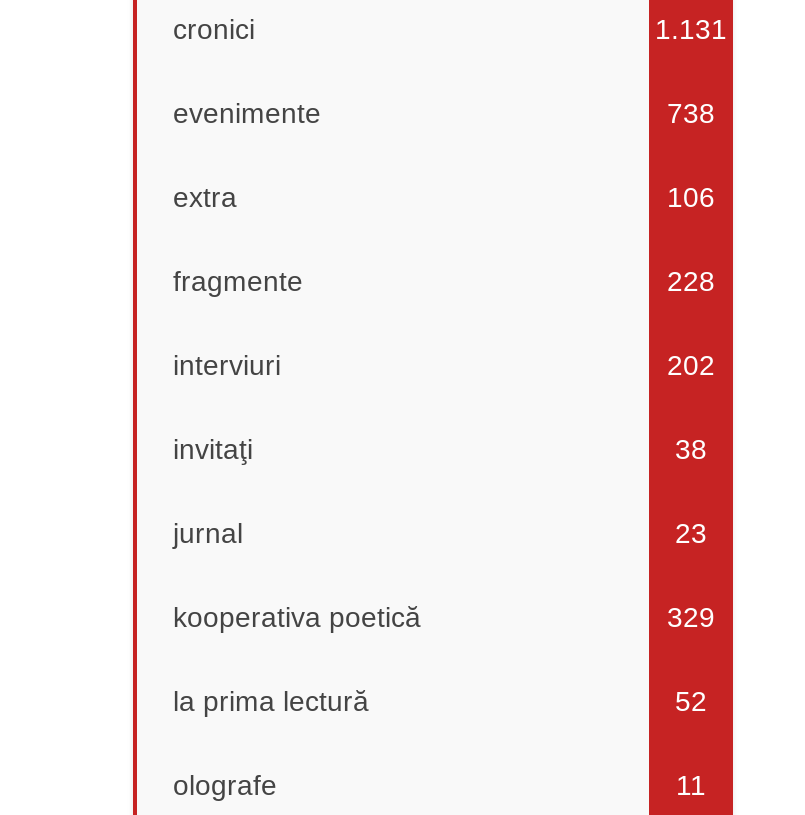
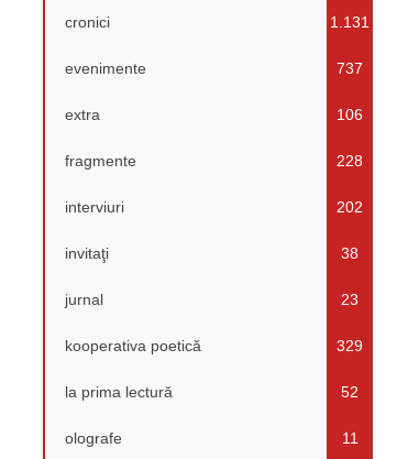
[667,98,715,130] 738 -> [337,59,363,77] 737

